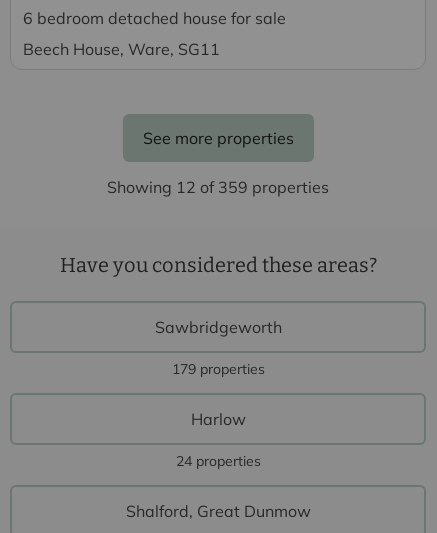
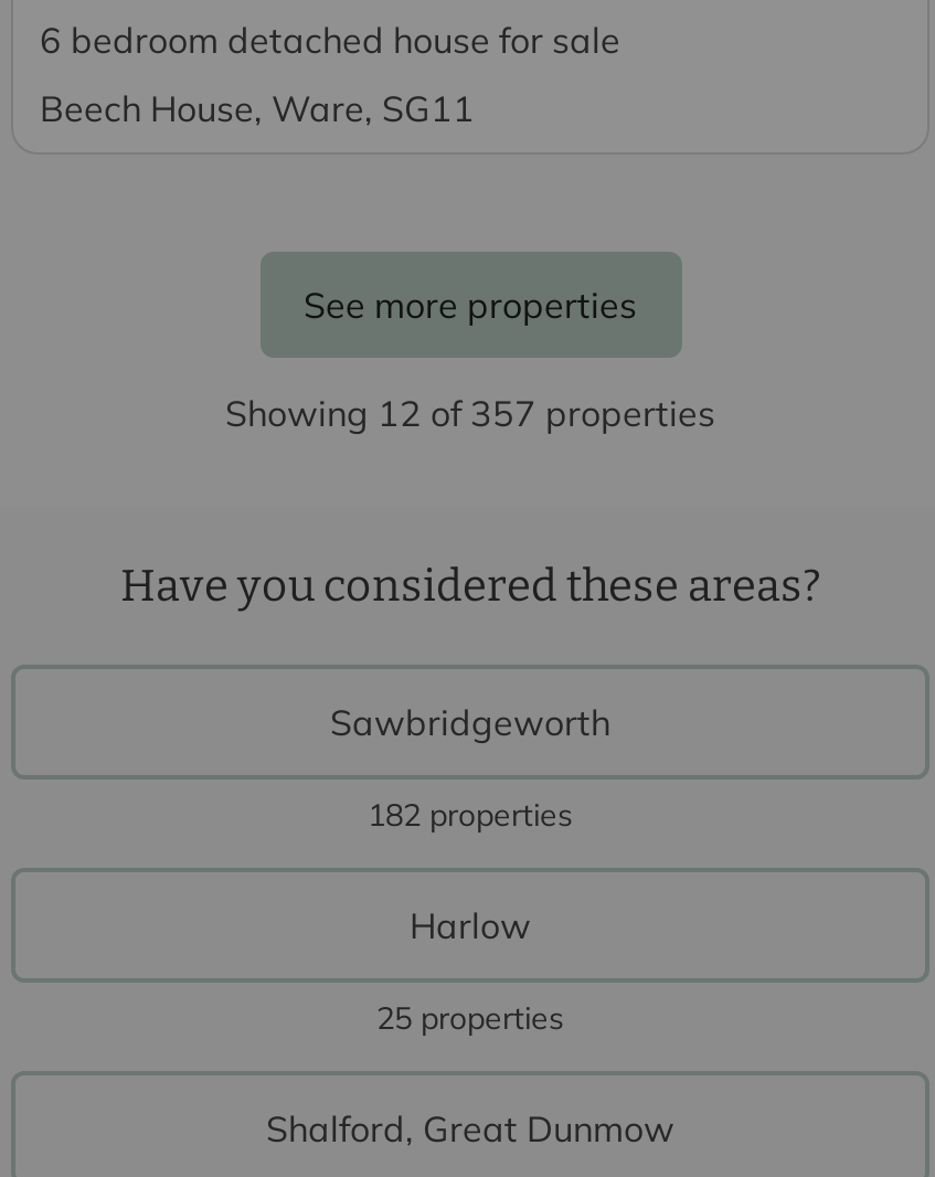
[107,177,329,197] Showing 12 of 359 properties -> [225,391,715,435] Showing 12 of 357 properties
[171,360,264,378] 179 properties -> [368,795,573,835] 182 properties
[175,452,260,470] 24 properties -> [376,998,564,1038] 25 properties

